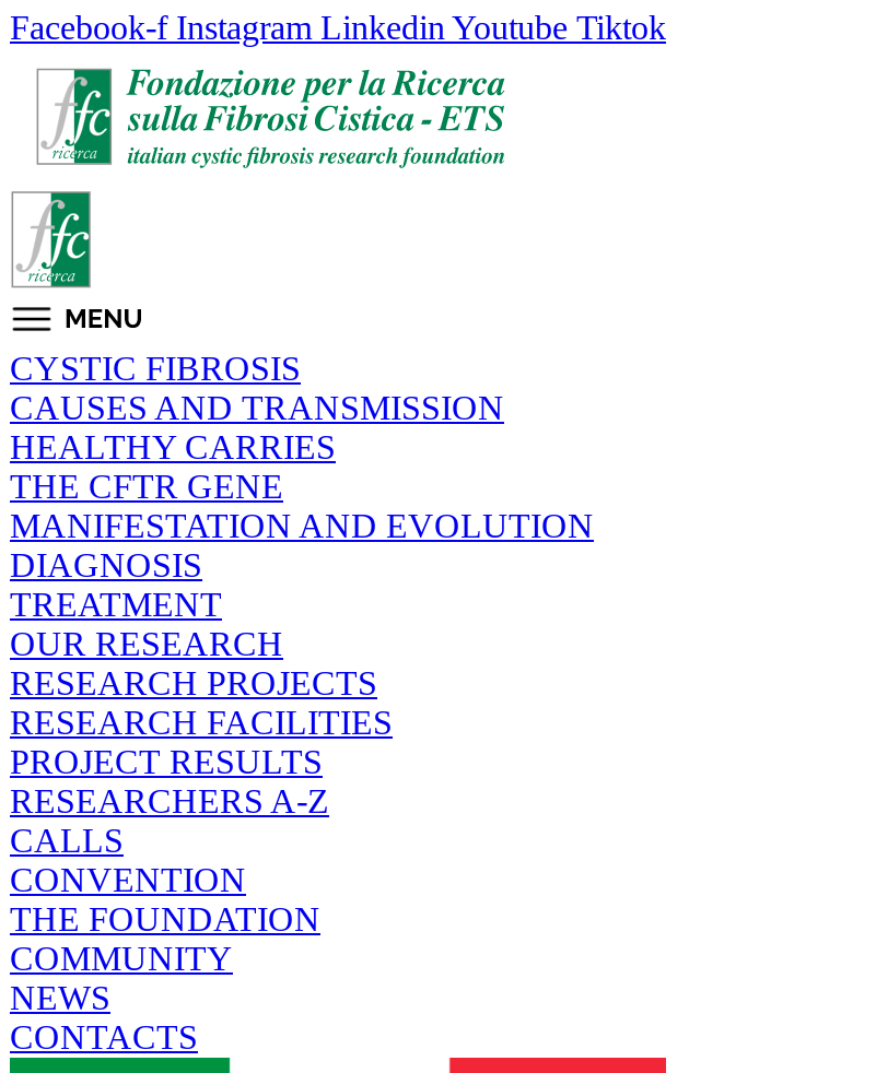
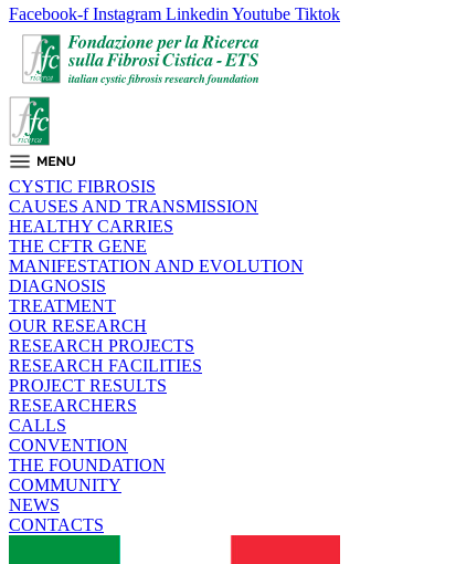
[10,782,329,820] RESEARCHERS A-Z -> [9,396,137,415] RESEARCHERS

